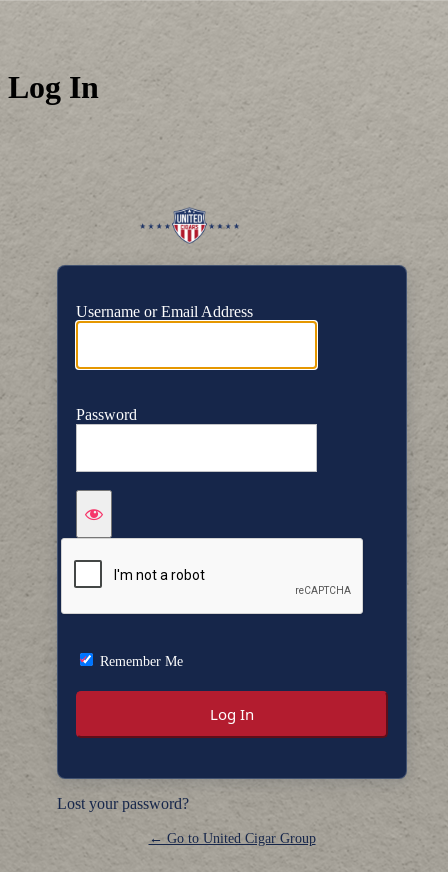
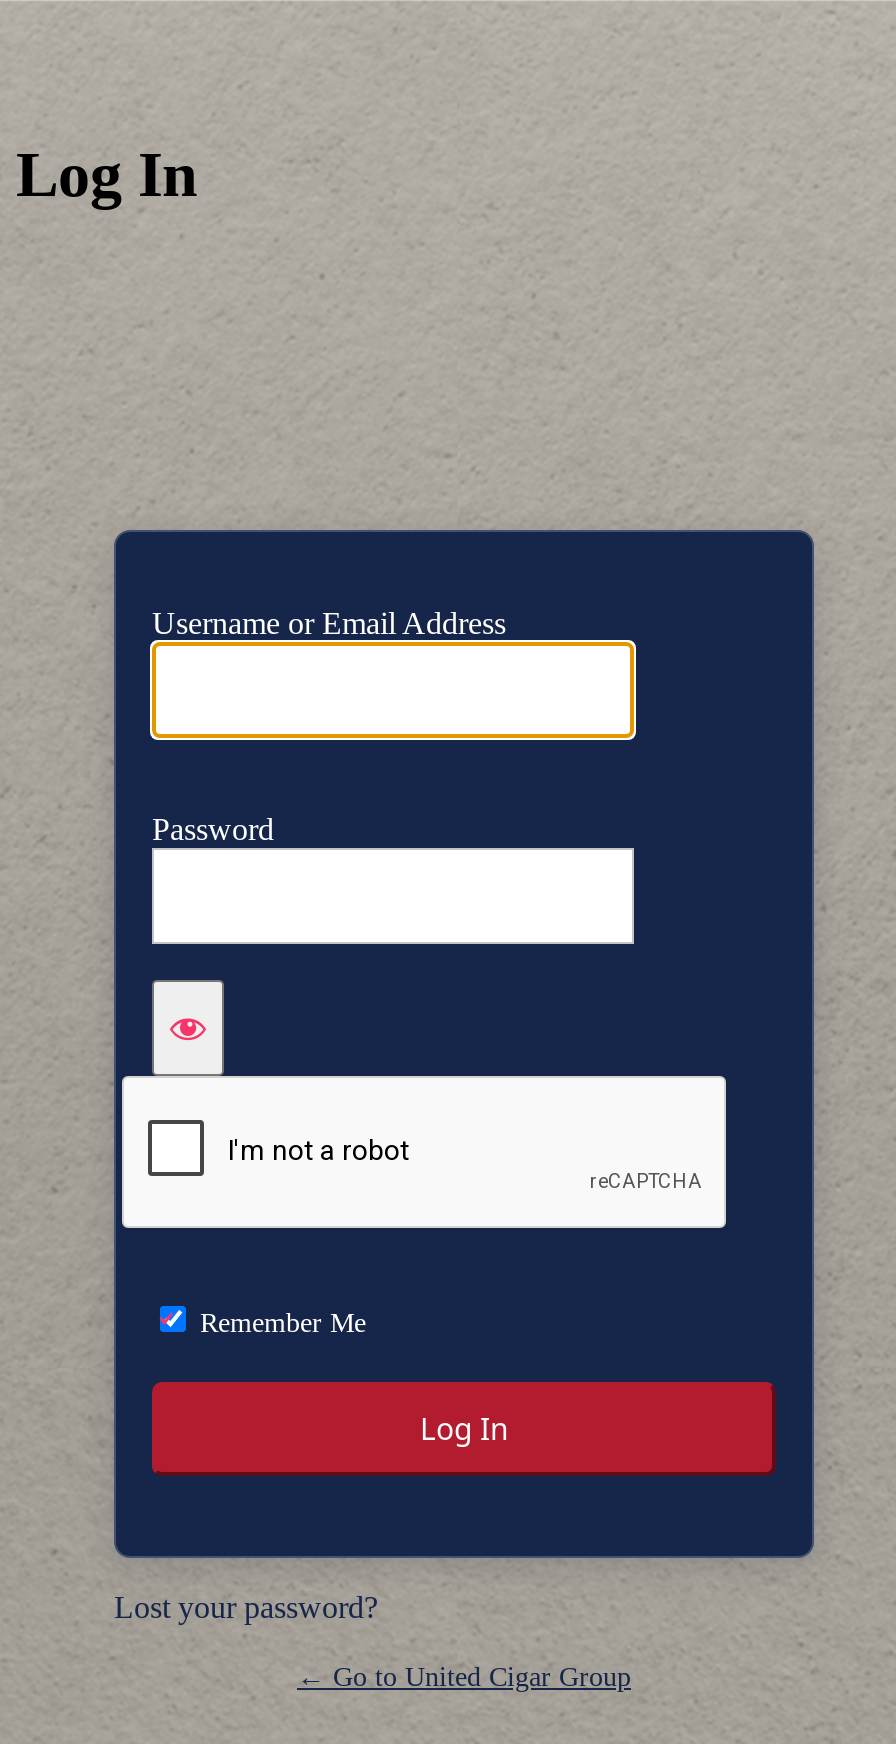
[140,207,239,242] [image] -> none

